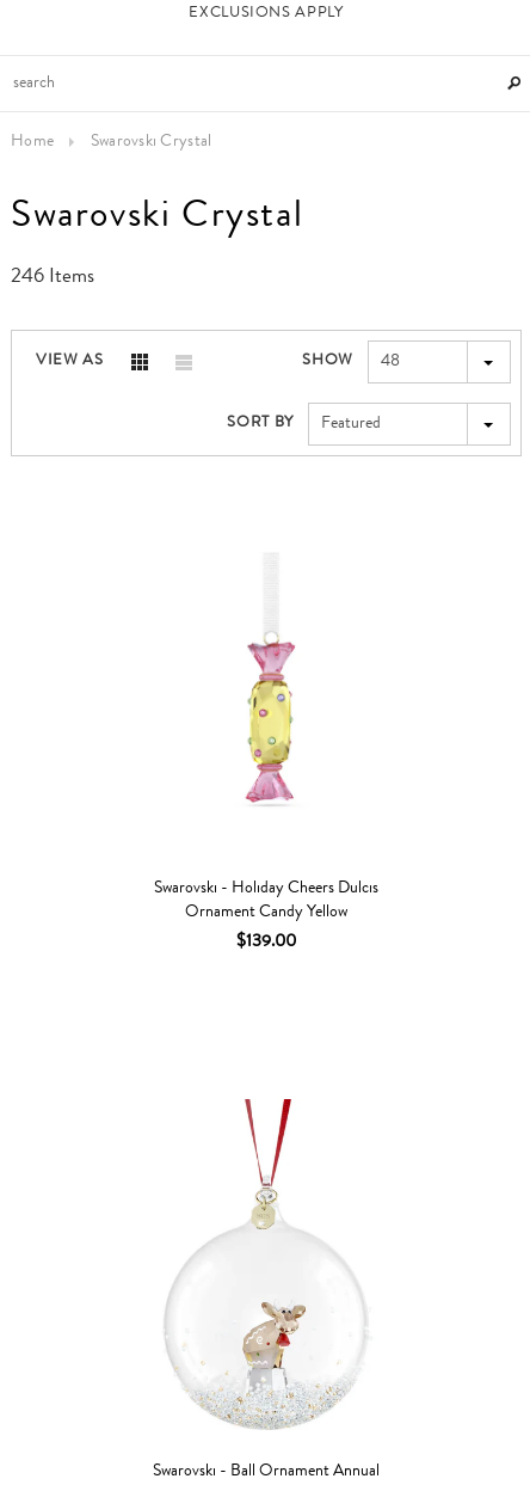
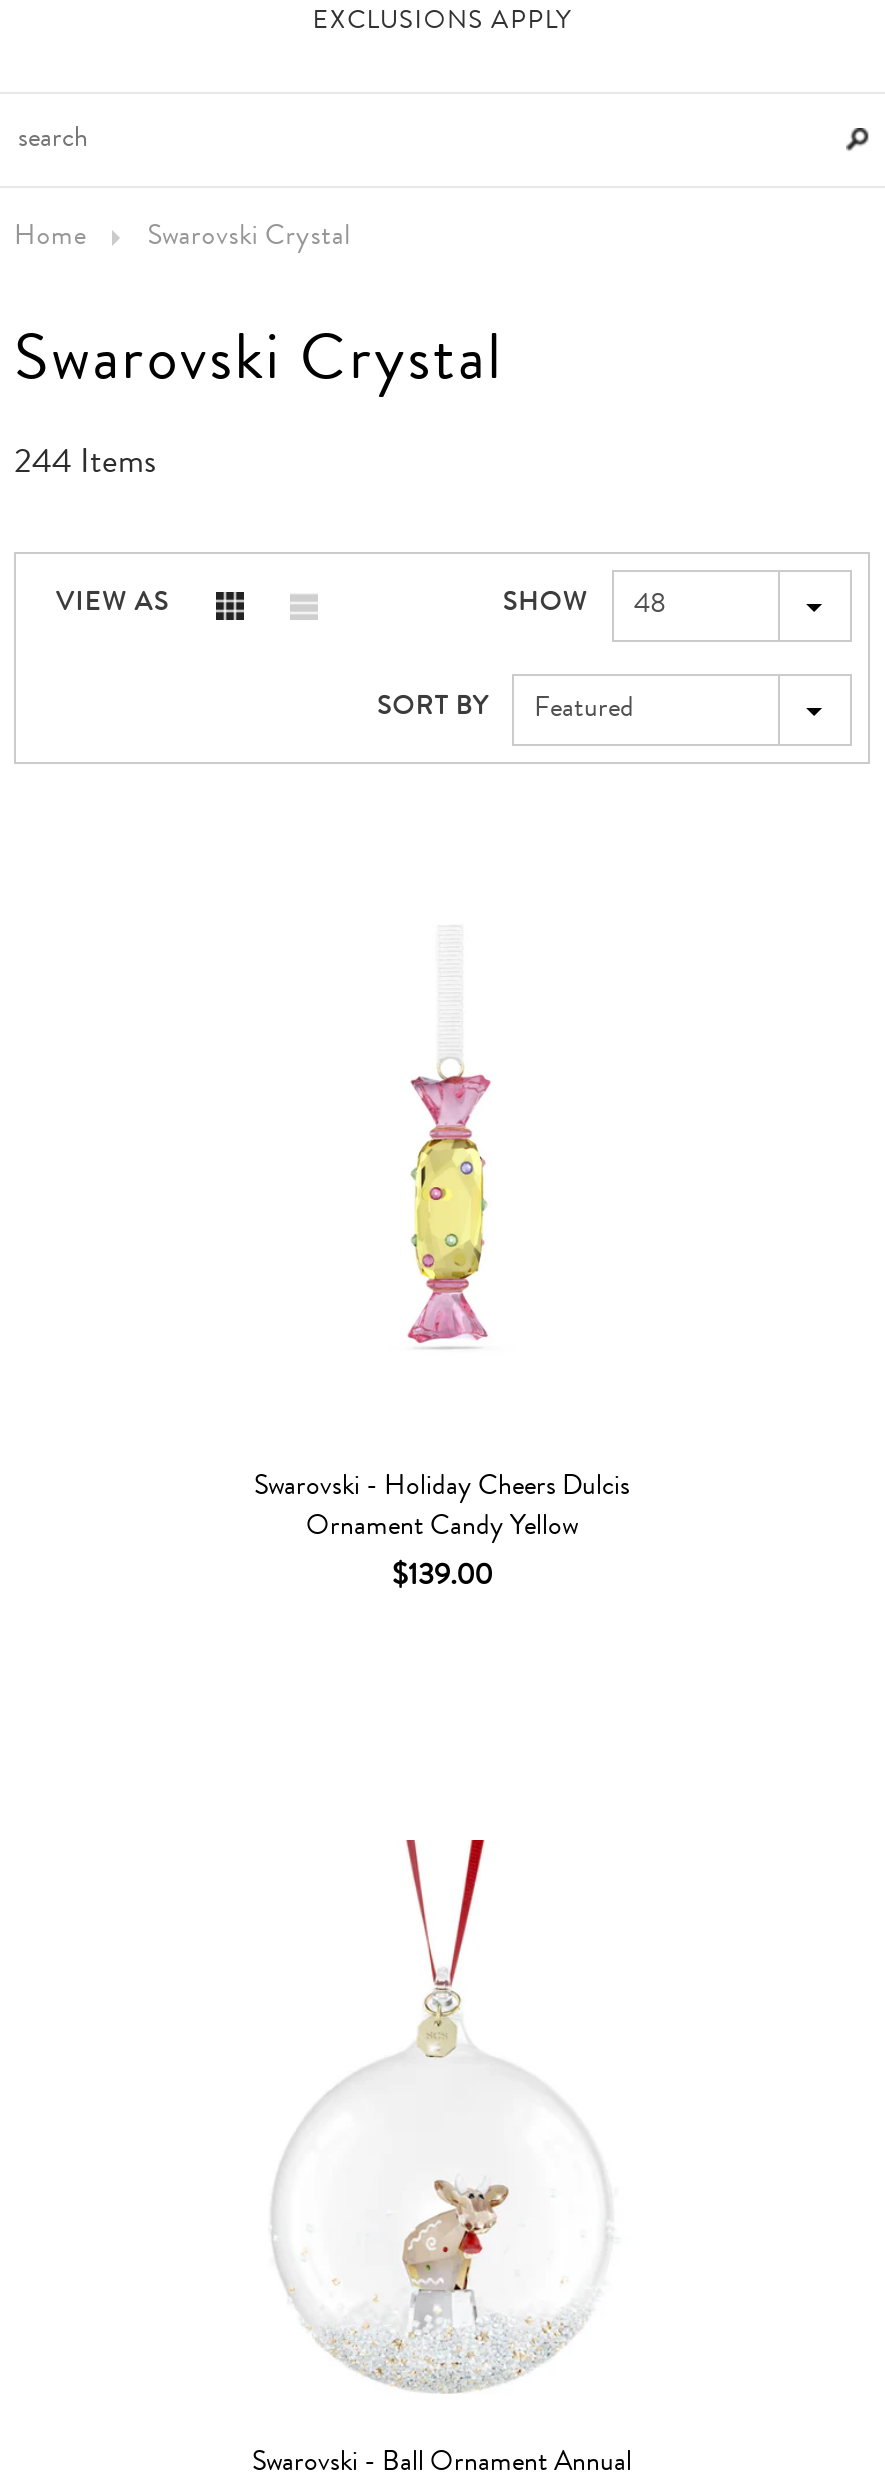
[11,268,94,288] 246 Items -> [14,448,156,482] 244 Items

